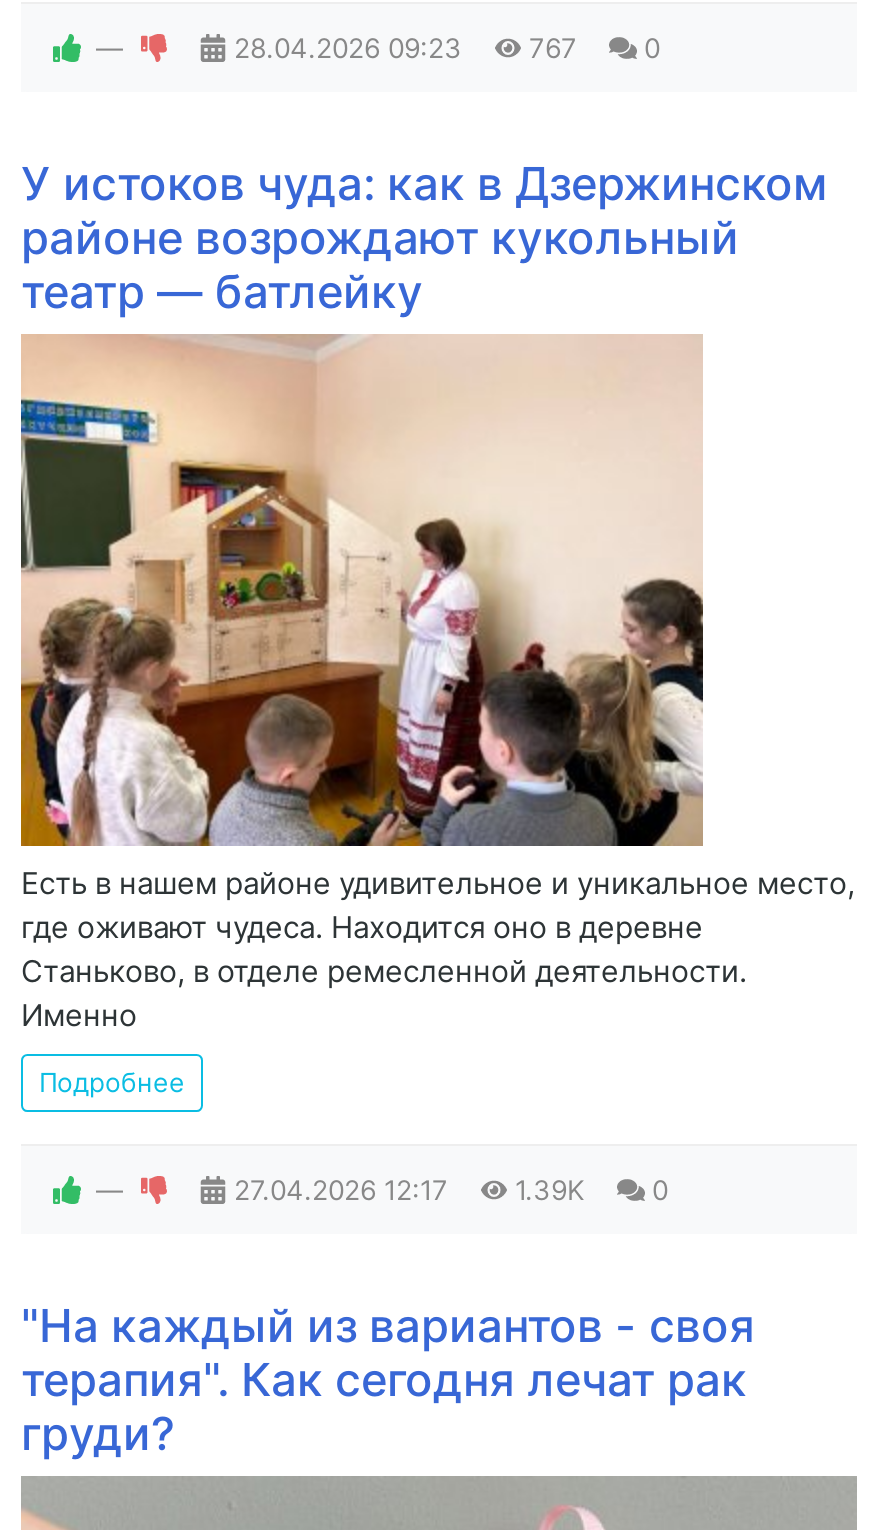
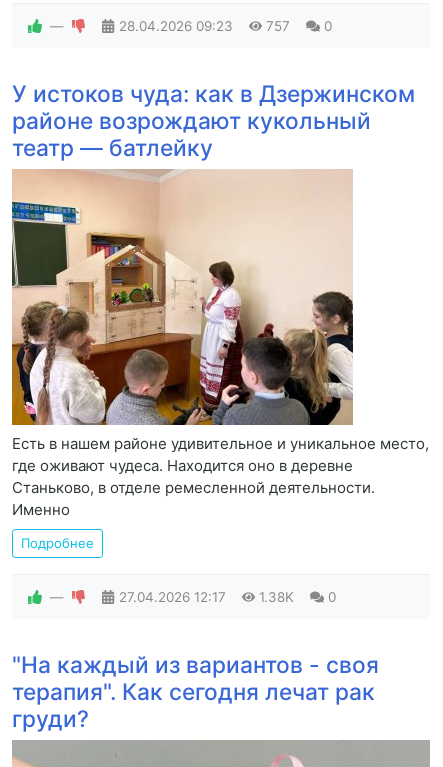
[234,32,577,64] 28.04.2026 09:23 767 -> [118,18,290,34] 28.04.2026 09:23 757
[234,1174,585,1206] 27.04.2026 12:17 1.39K -> [118,589,294,605] 27.04.2026 12:17 1.38K

